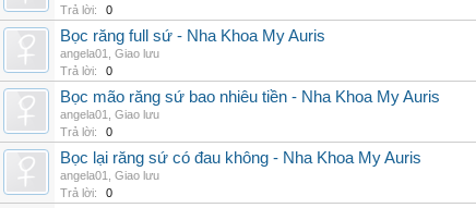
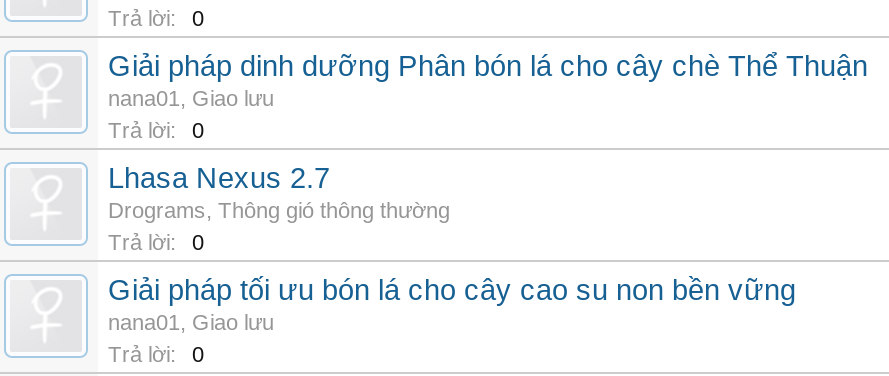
[60,27,325,60] Bọc răng full sứ - Nha Khoa My Auris | angela01, Giao lưu -> [108,50,868,110] Giải pháp dinh dưỡng Phân bón lá cho cây chè Thể Thuận | nana01, Giao lưu
[60,88,440,121] Bọc mão răng sứ bao nhiêu tiền - Nha Khoa My Auris | angela01, Giao lưu -> [108,162,450,222] Lhasa Nexus 2.7 | Drograms, Thông gió thông thường
[60,149,421,182] Bọc lại răng sứ có đau không - Nha Khoa My Auris | angela01, Giao lưu -> [108,274,796,334] Giải pháp tối ưu bón lá cho cây cao su non bền vững | nana01, Giao lưu

